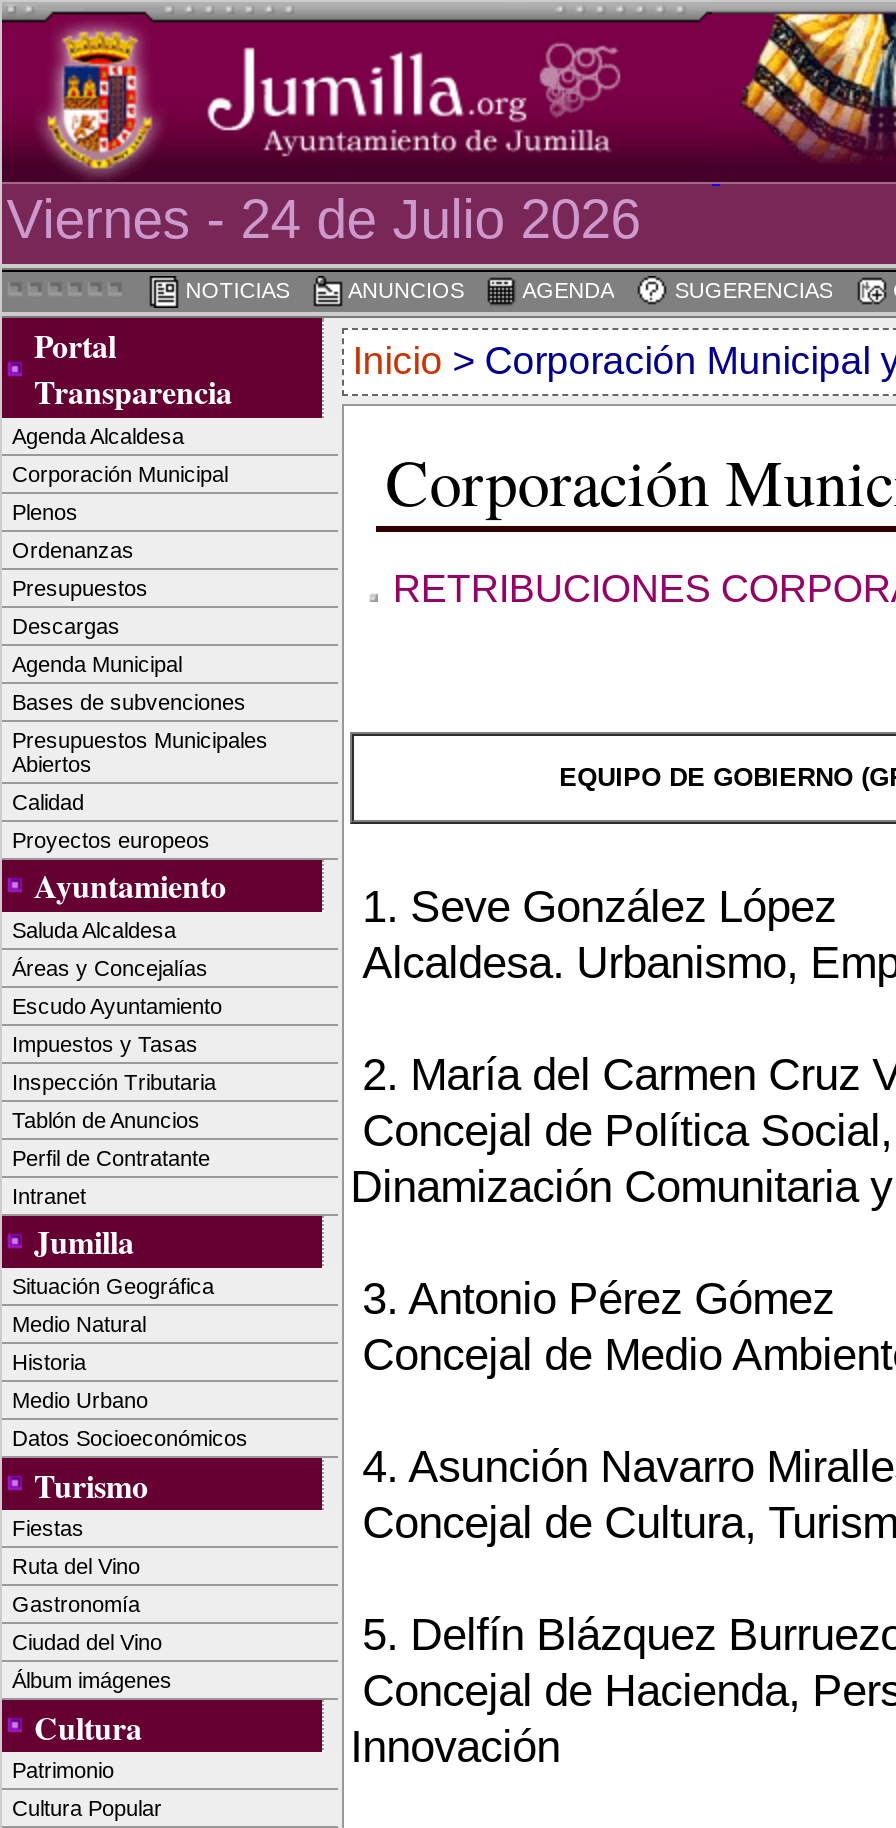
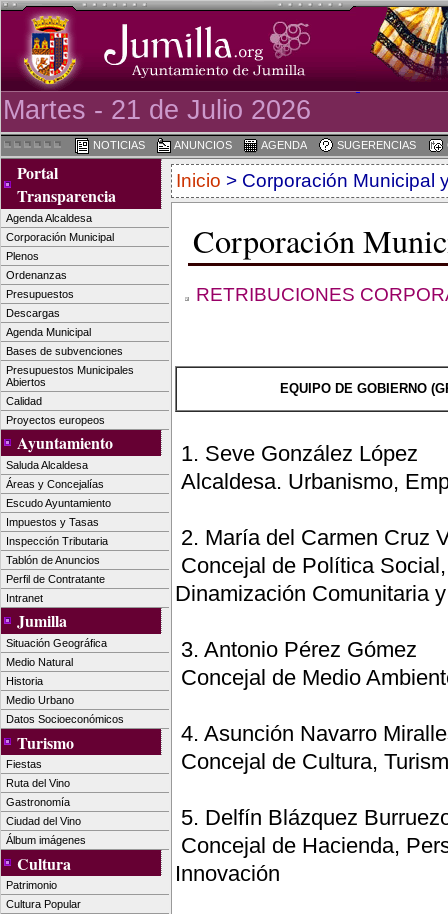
[6,188,640,250] Viernes - 24 de Julio 2026 -> [3,94,311,125] Martes - 21 de Julio 2026

